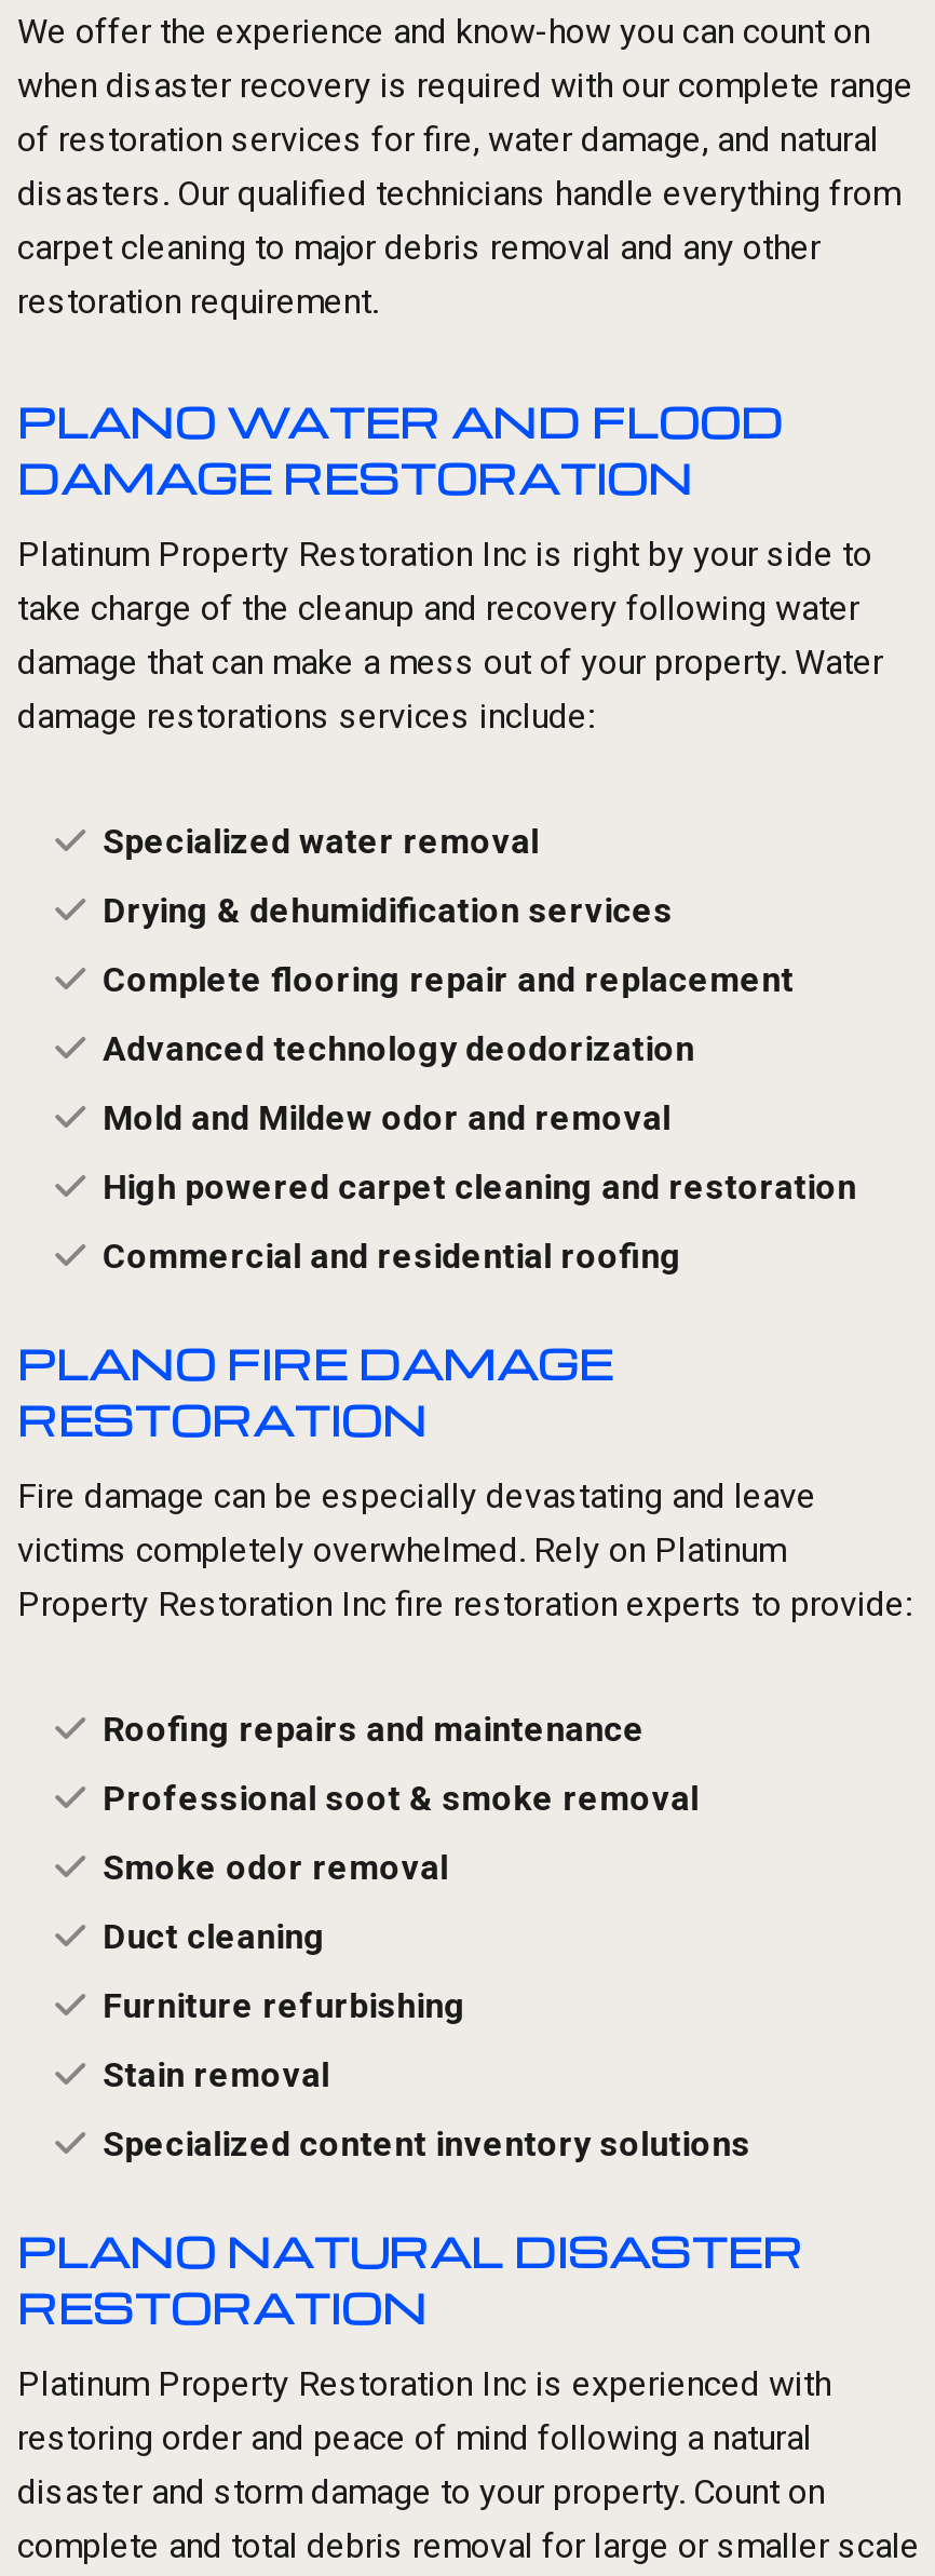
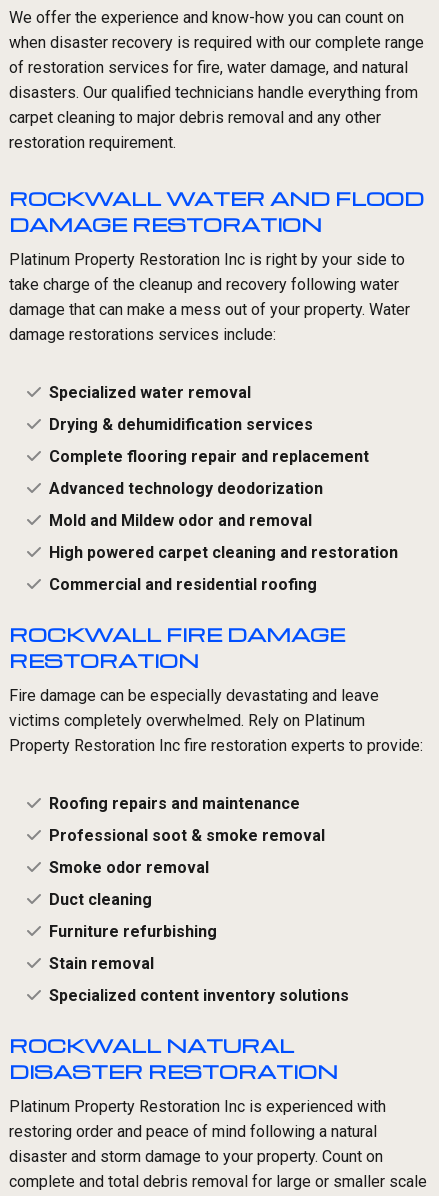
[17,393,784,449] PLANO WATER AND FLOOD -> [9,185,424,211] ROCKWALL WATER AND FLOOD
[17,1335,613,1391] PLANO FIRE DAMAGE -> [9,621,345,647] ROCKWALL FIRE DAMAGE
[17,2223,803,2335] PLANO NATURAL DISASTER | RESTORATION -> [9,1032,338,1084] ROCKWALL NATURAL | DISASTER RESTORATION

